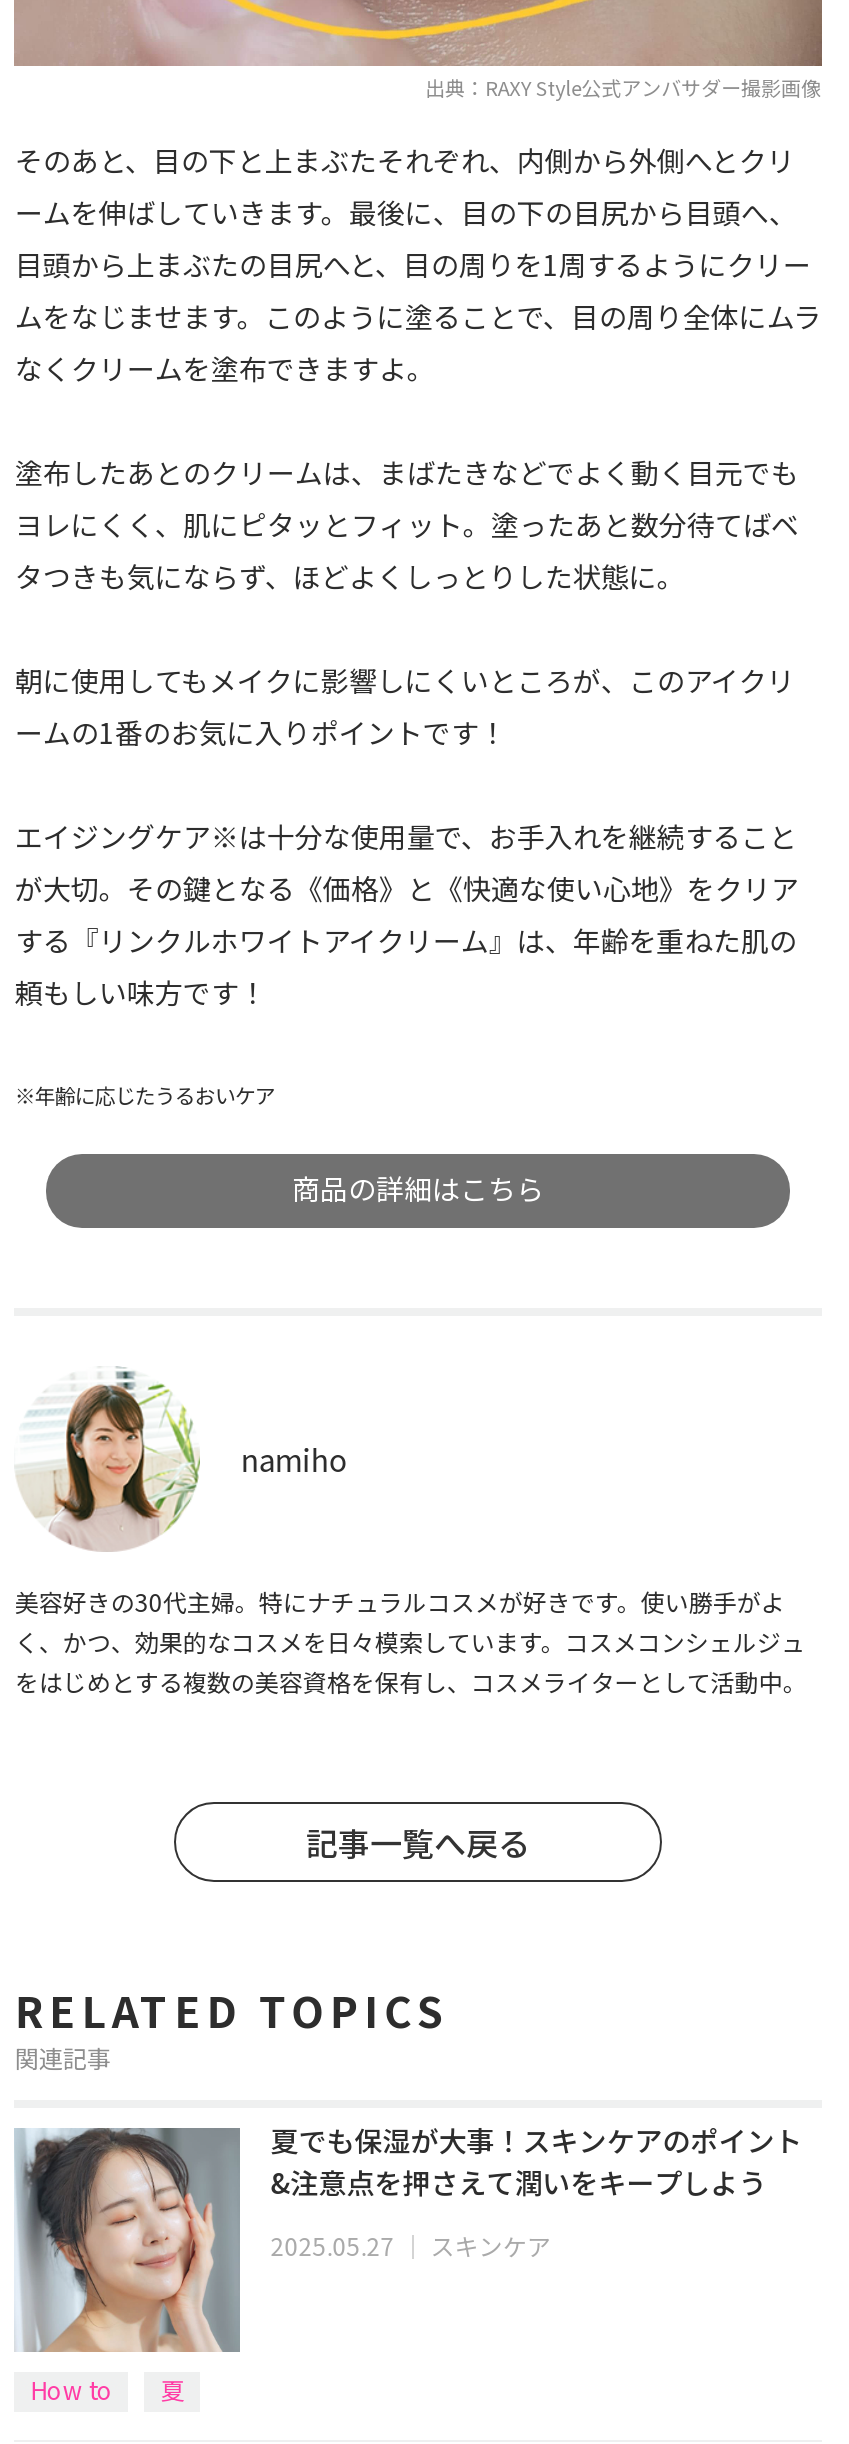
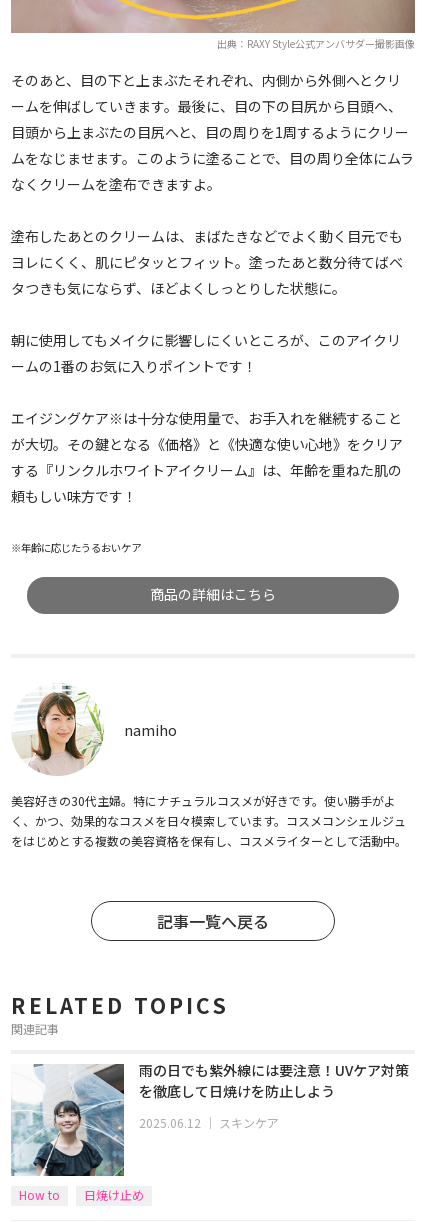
[14,2126,242,2407] [image] | 夏 -> [11,1063,144,1203] [image] | 日焼け止め
[271,2119,803,2201] 夏でも保湿が大事！スキンケアのポイント | &注意点を押さえて潤いをキープしよう -> [139,1060,409,1101] 雨の日でも紫外線には要注意！UVケア対策 | を徹底して日焼けを防止しよう
[271,2227,551,2261] 2025.05.27｜スキンケア -> [139,1114,279,1131] 2025.06.12｜スキンケア

